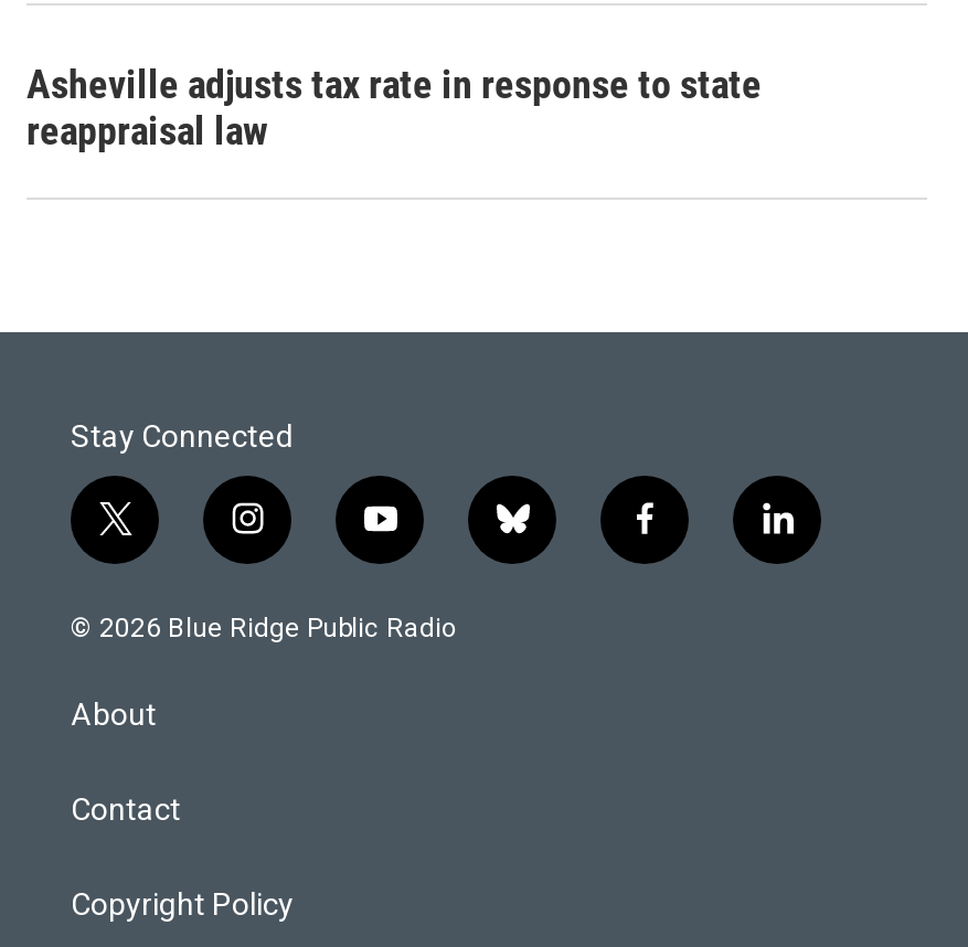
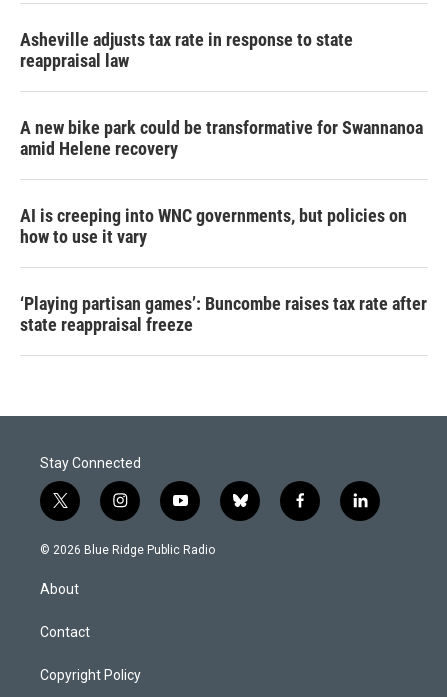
none -> [20,116,427,334] A new bike park could be transformative for Swannanoa | amid Helene recovery | AI is creeping into WNC governments, but policies on | how to use it vary | ‘Playing partisan games’: Buncombe raises tax rate after | state reappraisal freeze

